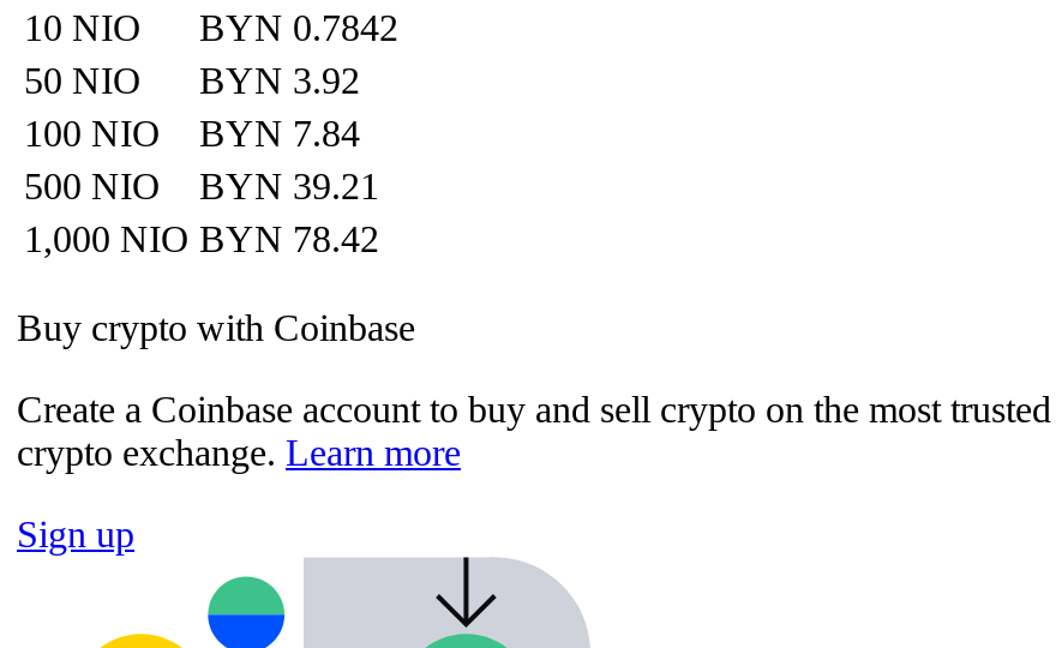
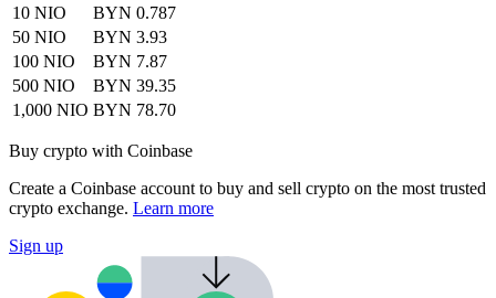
[24,8,398,48] 10 NIO BYN 0.7842 -> [12,4,176,22] 10 NIO BYN 0.787
[24,60,360,101] 50 NIO BYN 3.92 -> [12,28,167,47] 50 NIO BYN 3.93
[24,113,360,154] 100 NIO BYN 7.84 -> [12,52,167,71] 100 NIO BYN 7.87
[24,166,379,207] 500 NIO BYN 39.21 -> [12,76,176,95] 500 NIO BYN 39.35
[24,219,379,260] 1,000 NIO BYN 78.42 -> [12,101,176,119] 1,000 NIO BYN 78.70

